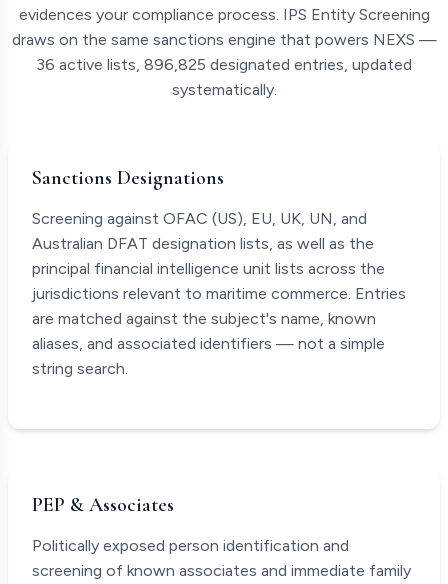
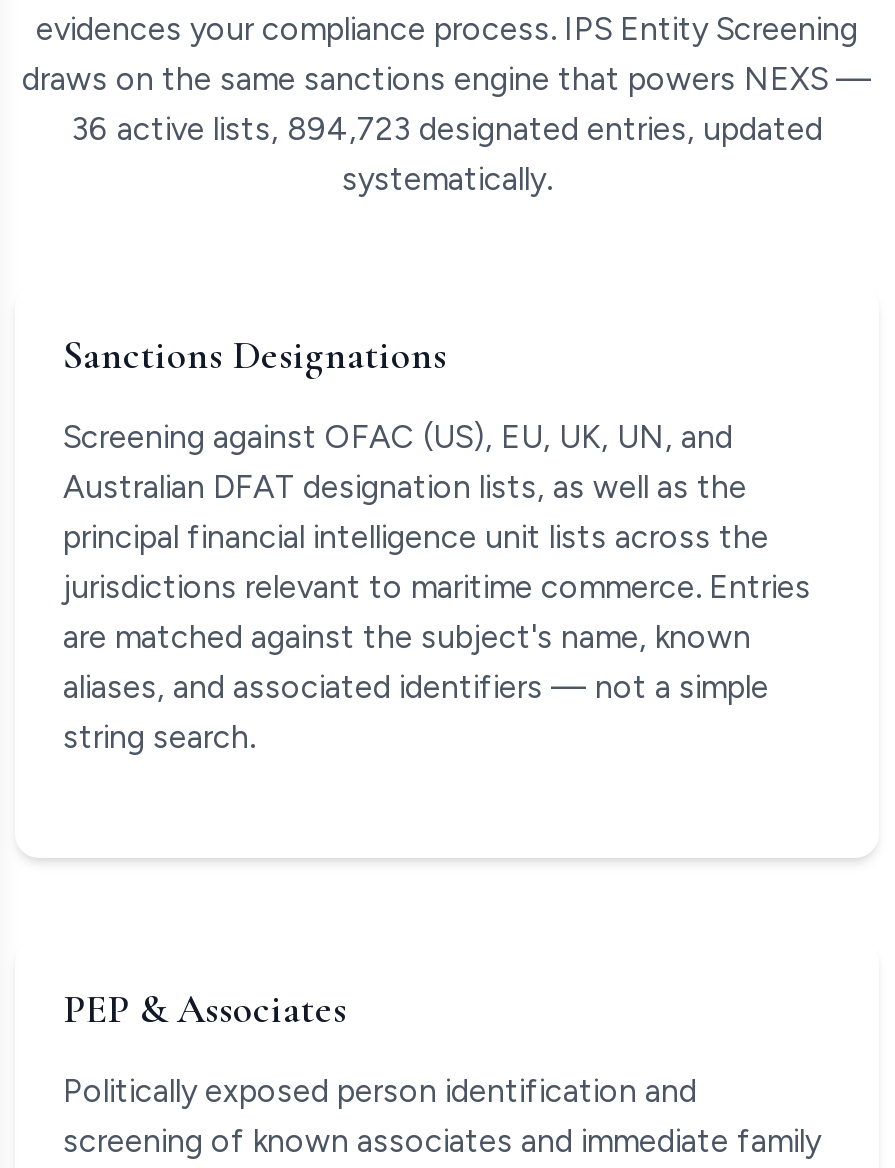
[36,55,412,74] 36 active lists, 896,825 designated entries, updated -> [71,110,823,148] 36 active lists, 894,723 designated entries, updated

